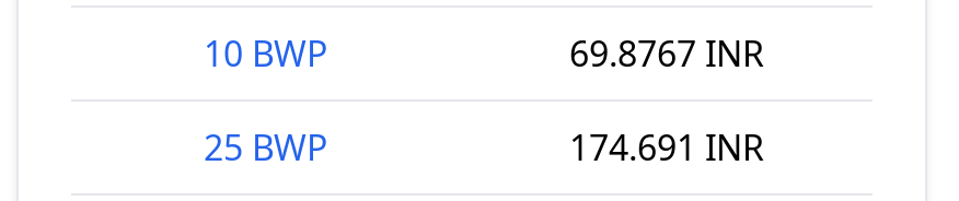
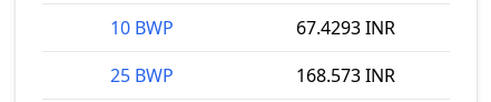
[569,29,764,78] 69.8767 INR -> [296,16,395,40] 67.4293 INR
[569,123,764,172] 174.691 INR -> [296,63,395,88] 168.573 INR

